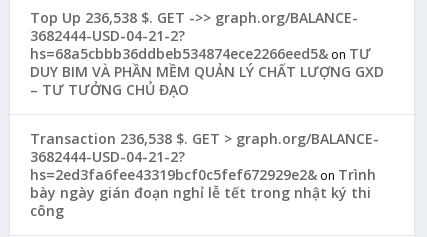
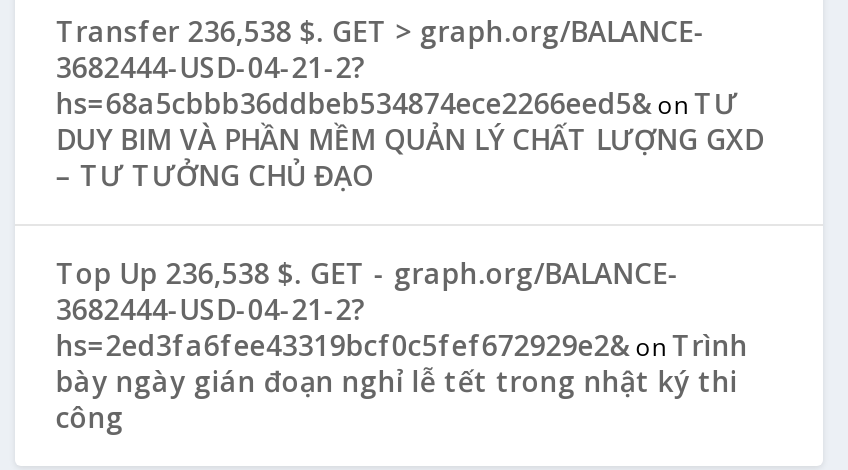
[30,8,358,27] Top Up 236,538 $. GET ->> graph.org/BALANCE- -> [56,13,706,51] Transfer 236,538 $. GET > graph.org/BALANCE-
[30,129,379,148] Transaction 236,538 $. GET > graph.org/BALANCE- -> [56,255,680,293] Top Up 236,538 $. GET - graph.org/BALANCE-

